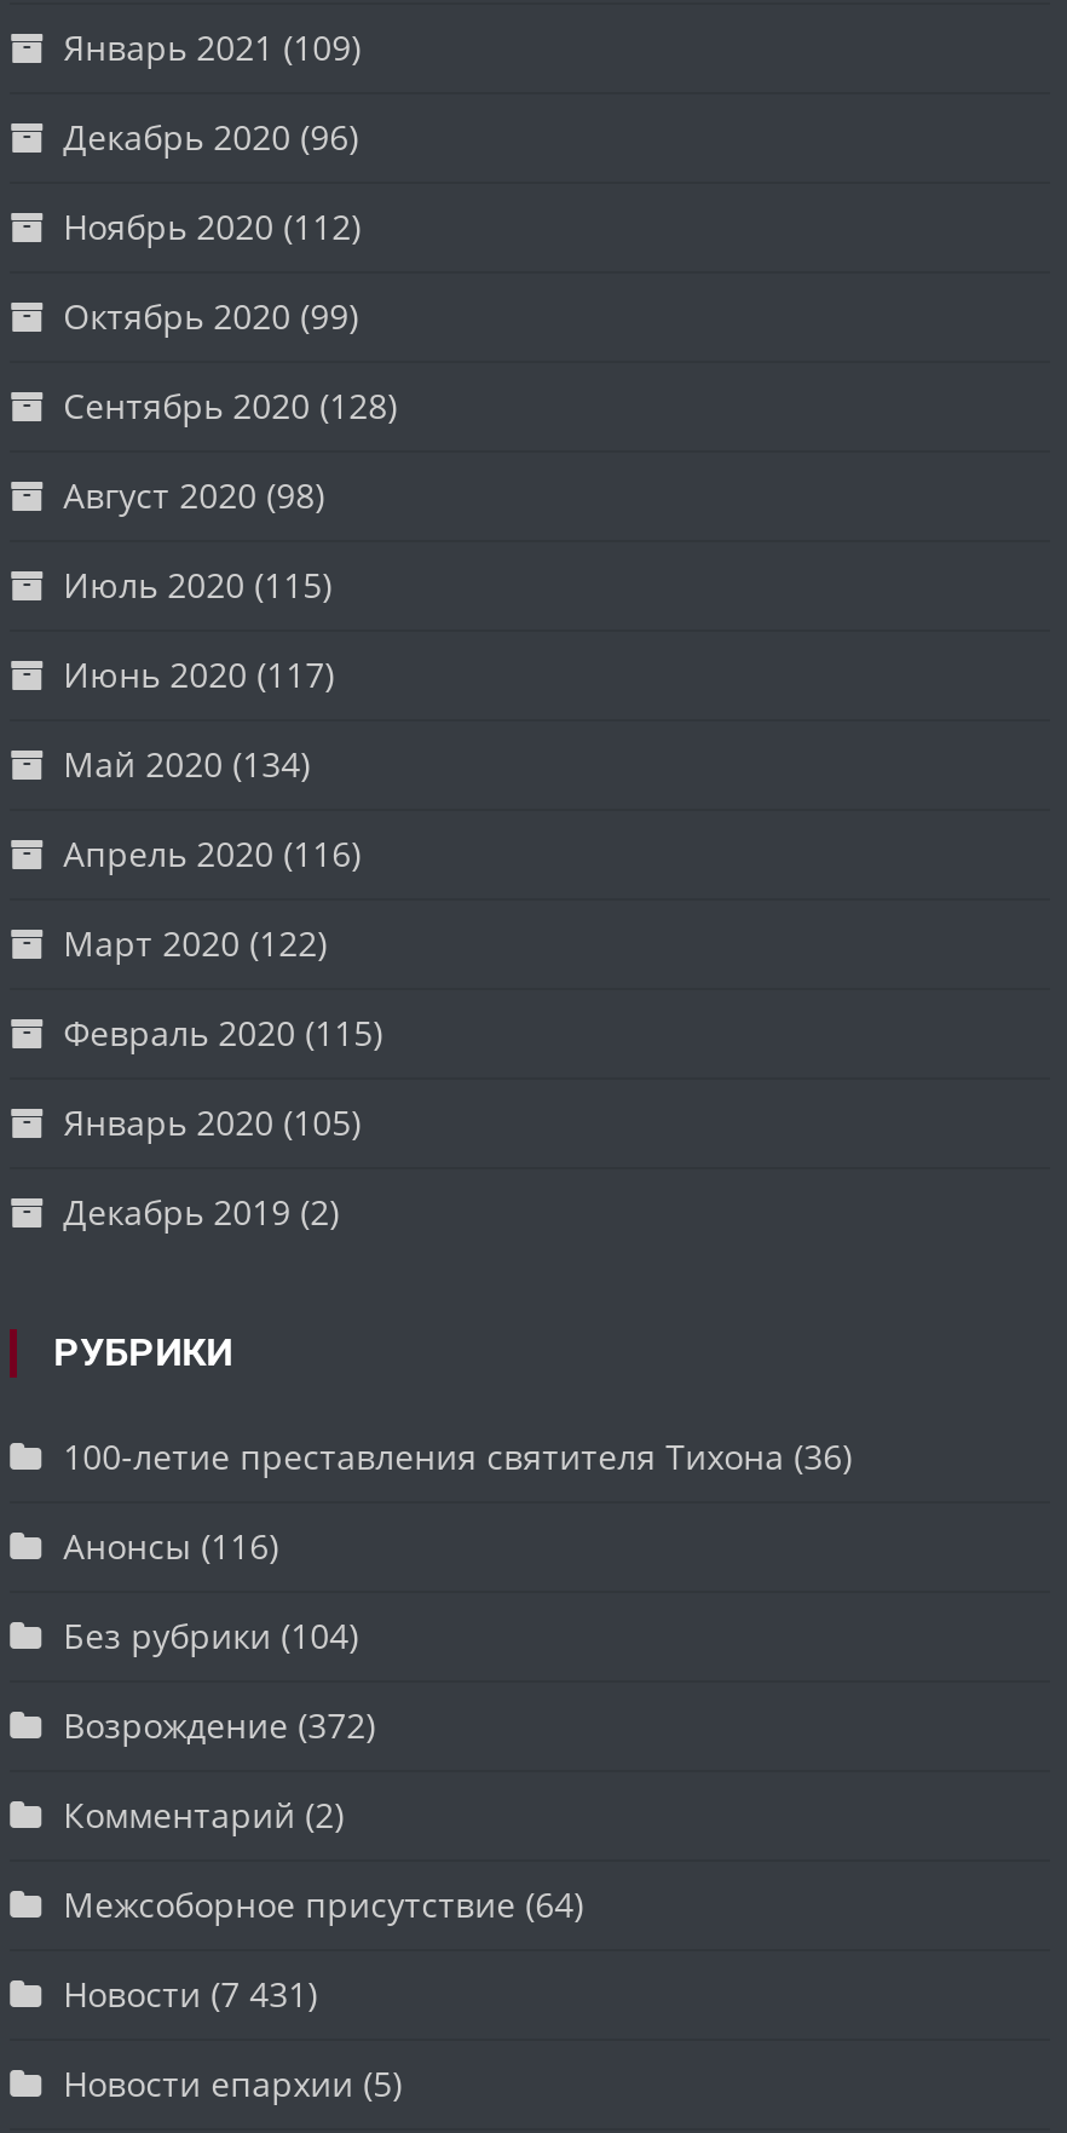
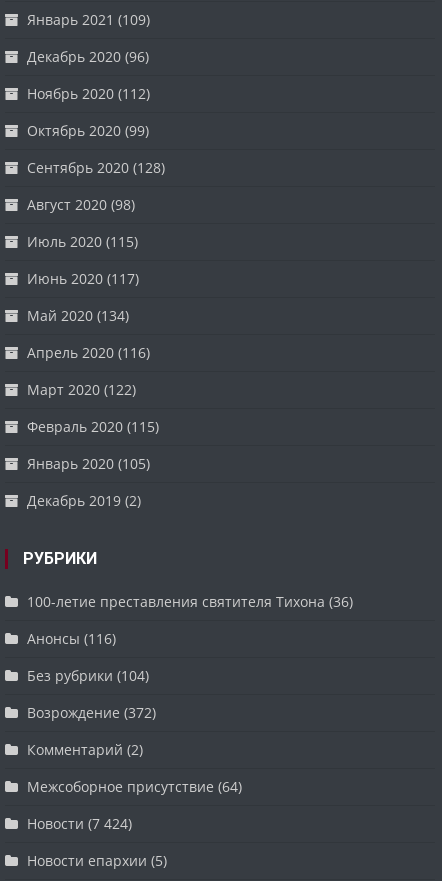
[63,1971,317,2017] Новости (7 431) -> [27,814,132,833] Новости (7 424)

